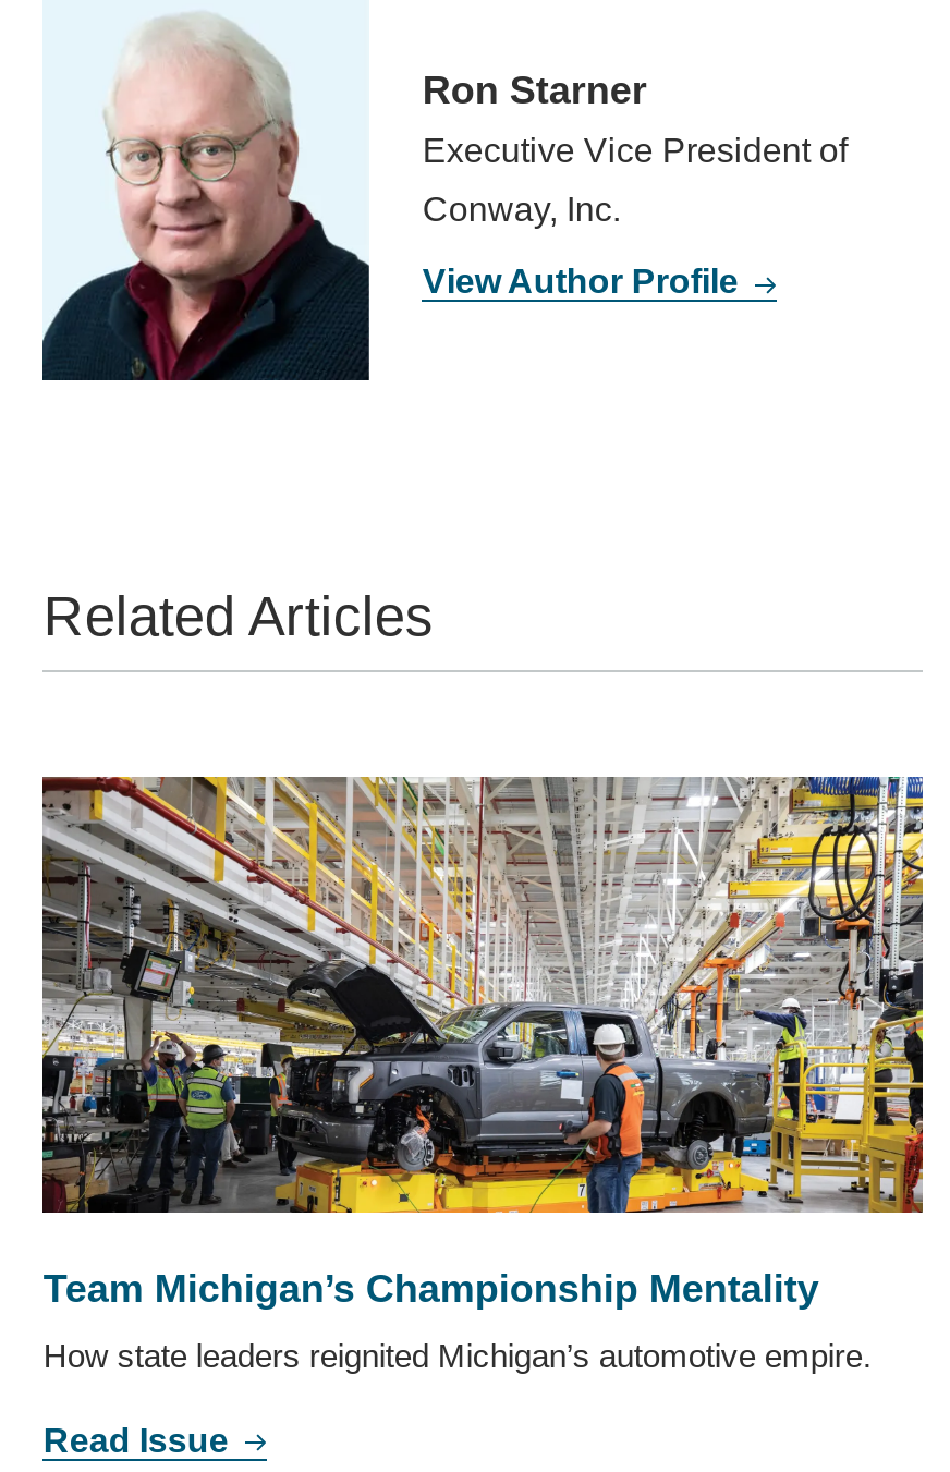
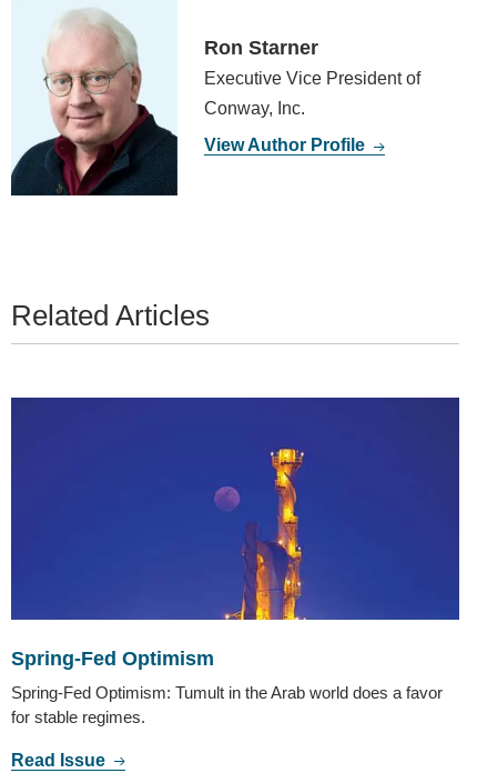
[40,775,925,1311] [image] | Team Michigan’s Championship Mentality -> [10,396,460,670] [image] | Spring-Fed Optimism
[43,1337,871,1374] How state leaders reignited Michigan’s automotive empire. -> [12,683,443,726] Spring-Fed Optimism: Tumult in the Arab world does a favor | for stable regimes.

